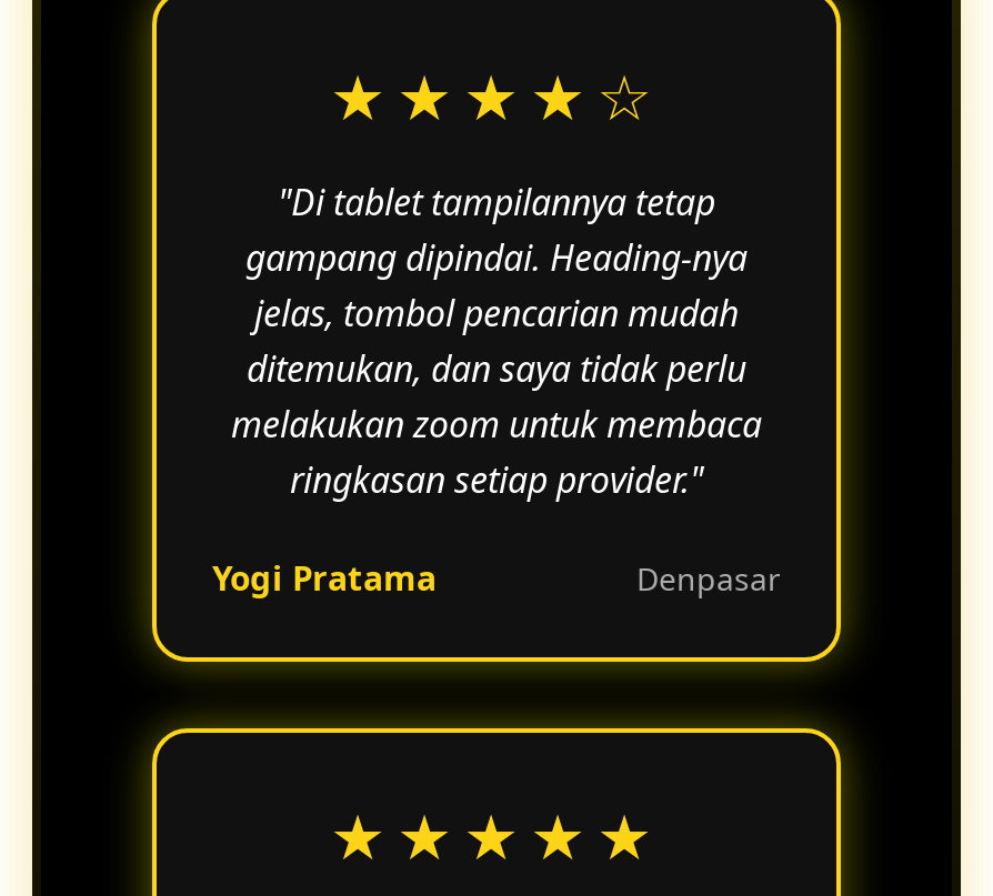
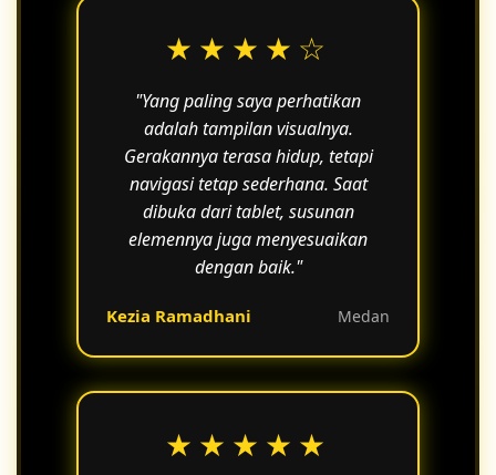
[231,178,762,504] "Di tablet tampilannya tetap | gampang dipindai. Heading-nya | jelas, tombol pencarian mudah | ditemukan, dan saya tidak perlu | melakukan zoom untuk membaca | ringkasan setiap provider." -> [123,89,373,279] "Yang paling saya perhatikan | adalah tampilan visualnya. | Gerakannya terasa hidup, tetapi | navigasi tetap sederhana. Saat | dibuka dari tablet, susunan | elemennya juga menyesuaikan | dengan baik."
[212,555,781,600] Yogi Pratama | Denpasar -> [106,304,390,327] Kezia Ramadhani | Medan

